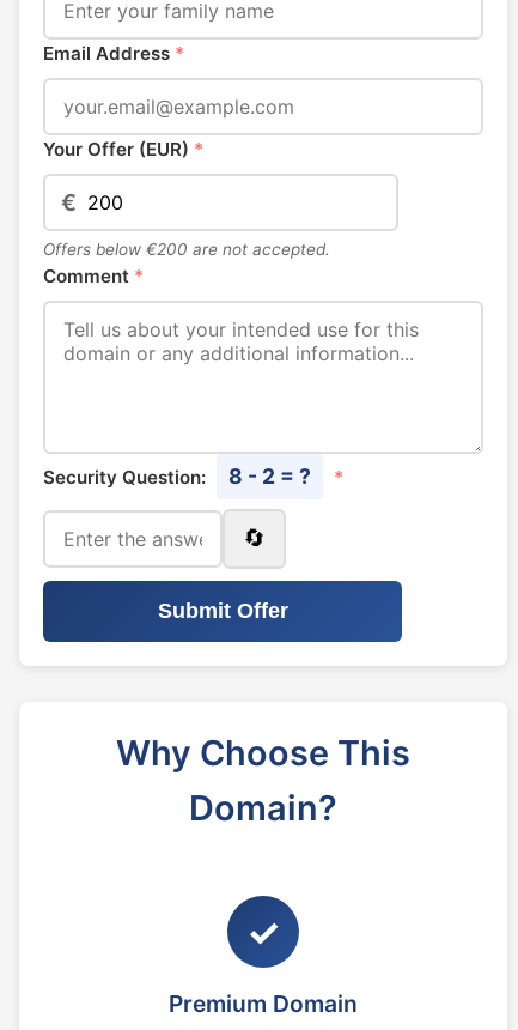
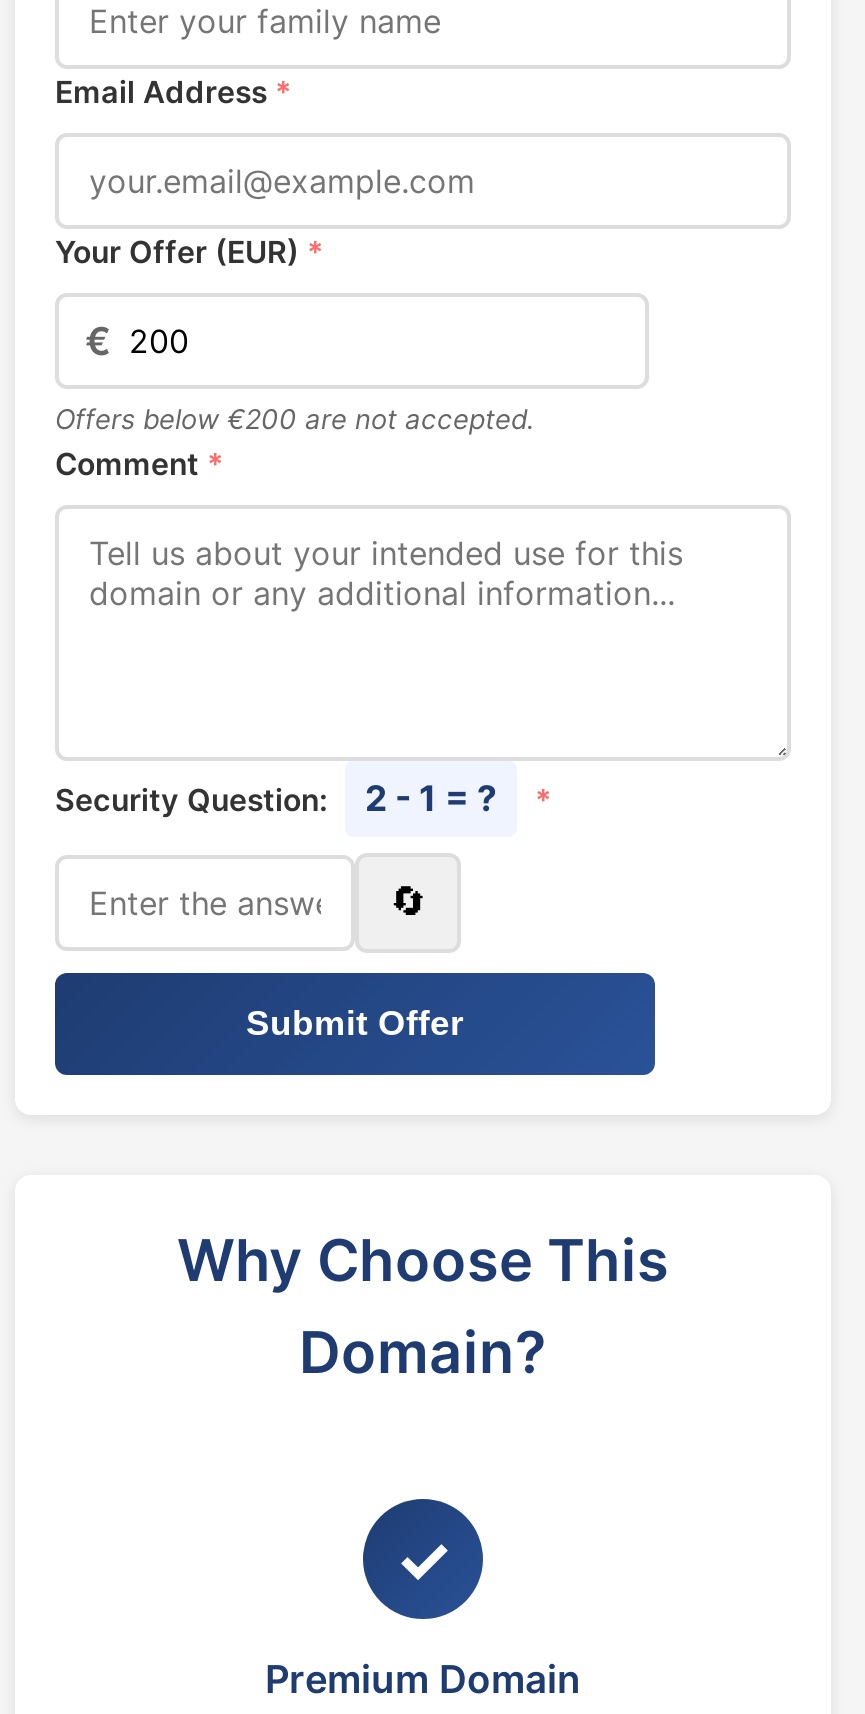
[228,463,311,489] 8 - 2 = ? -> [365,777,497,819] 2 - 1 = ?

